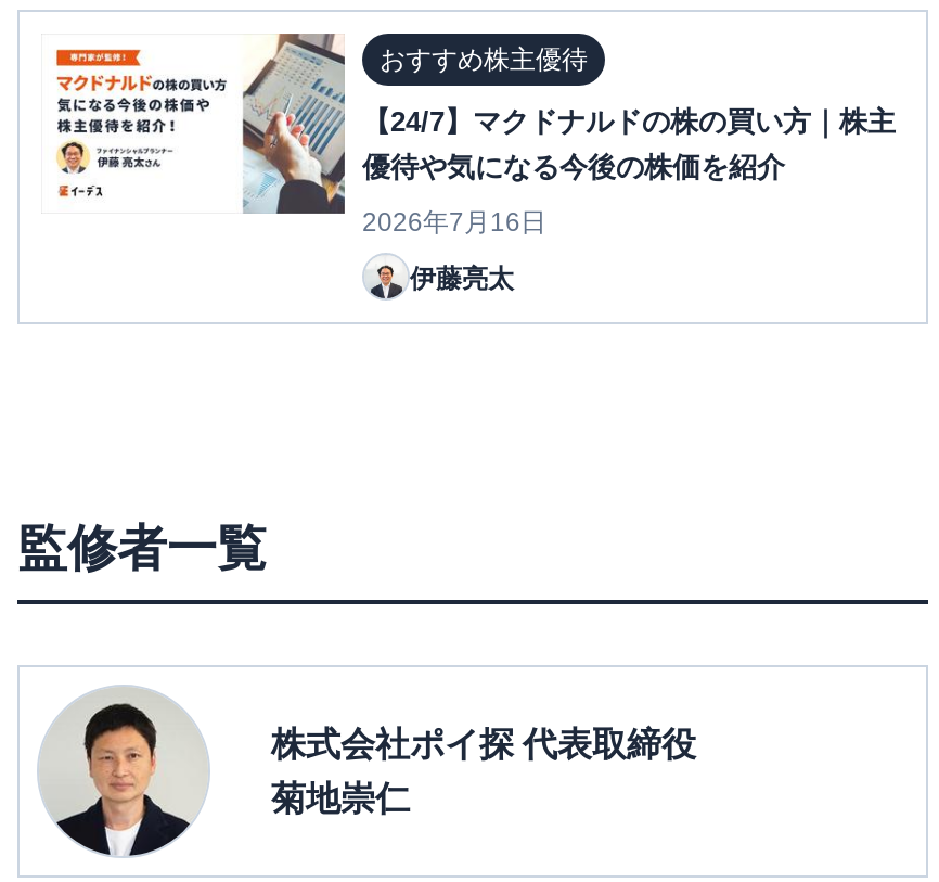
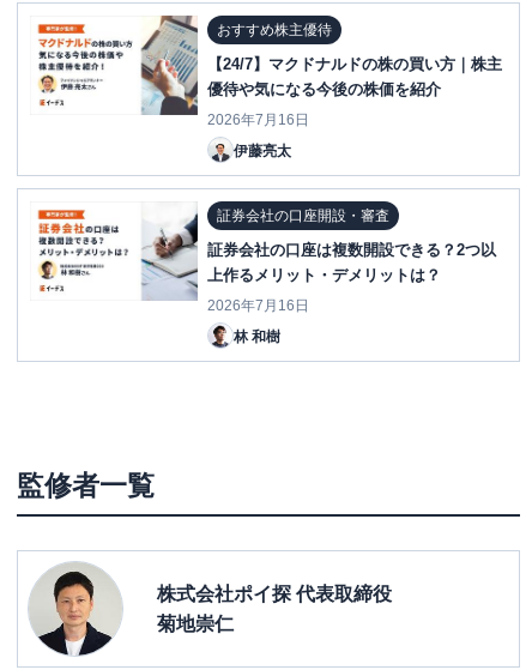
none -> [40,223,129,279] [image]
none -> [140,207,496,345] [image] | 証券会社の口座開設・審査 | 証券会社の口座は複数開設できる？2つ以 | 上作るメリット・デメリットは？ | 2026年7月16日 | 林 和樹

